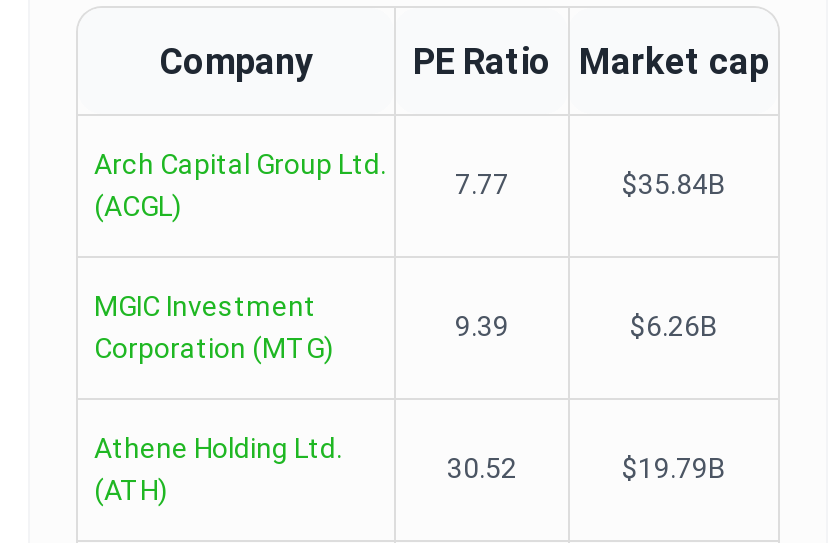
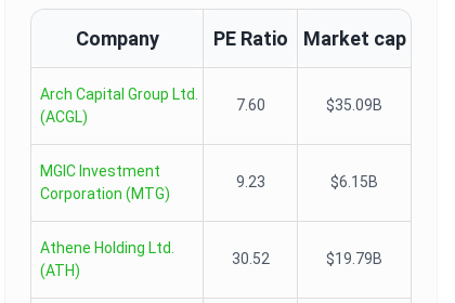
[455,168,726,200] 7.77 | $35.84B -> [236,96,382,114] 7.60 | $35.09B
[455,310,718,342] 9.39 | $6.26B -> [236,173,378,190] 9.23 | $6.15B

